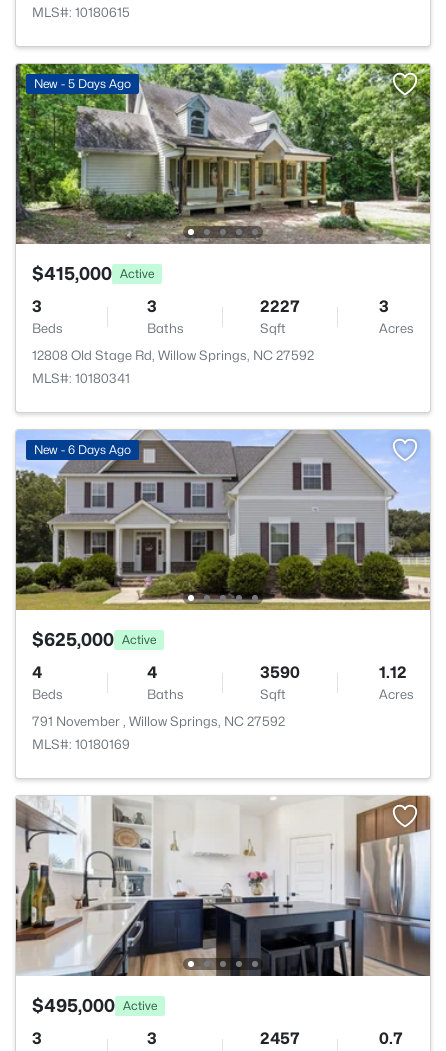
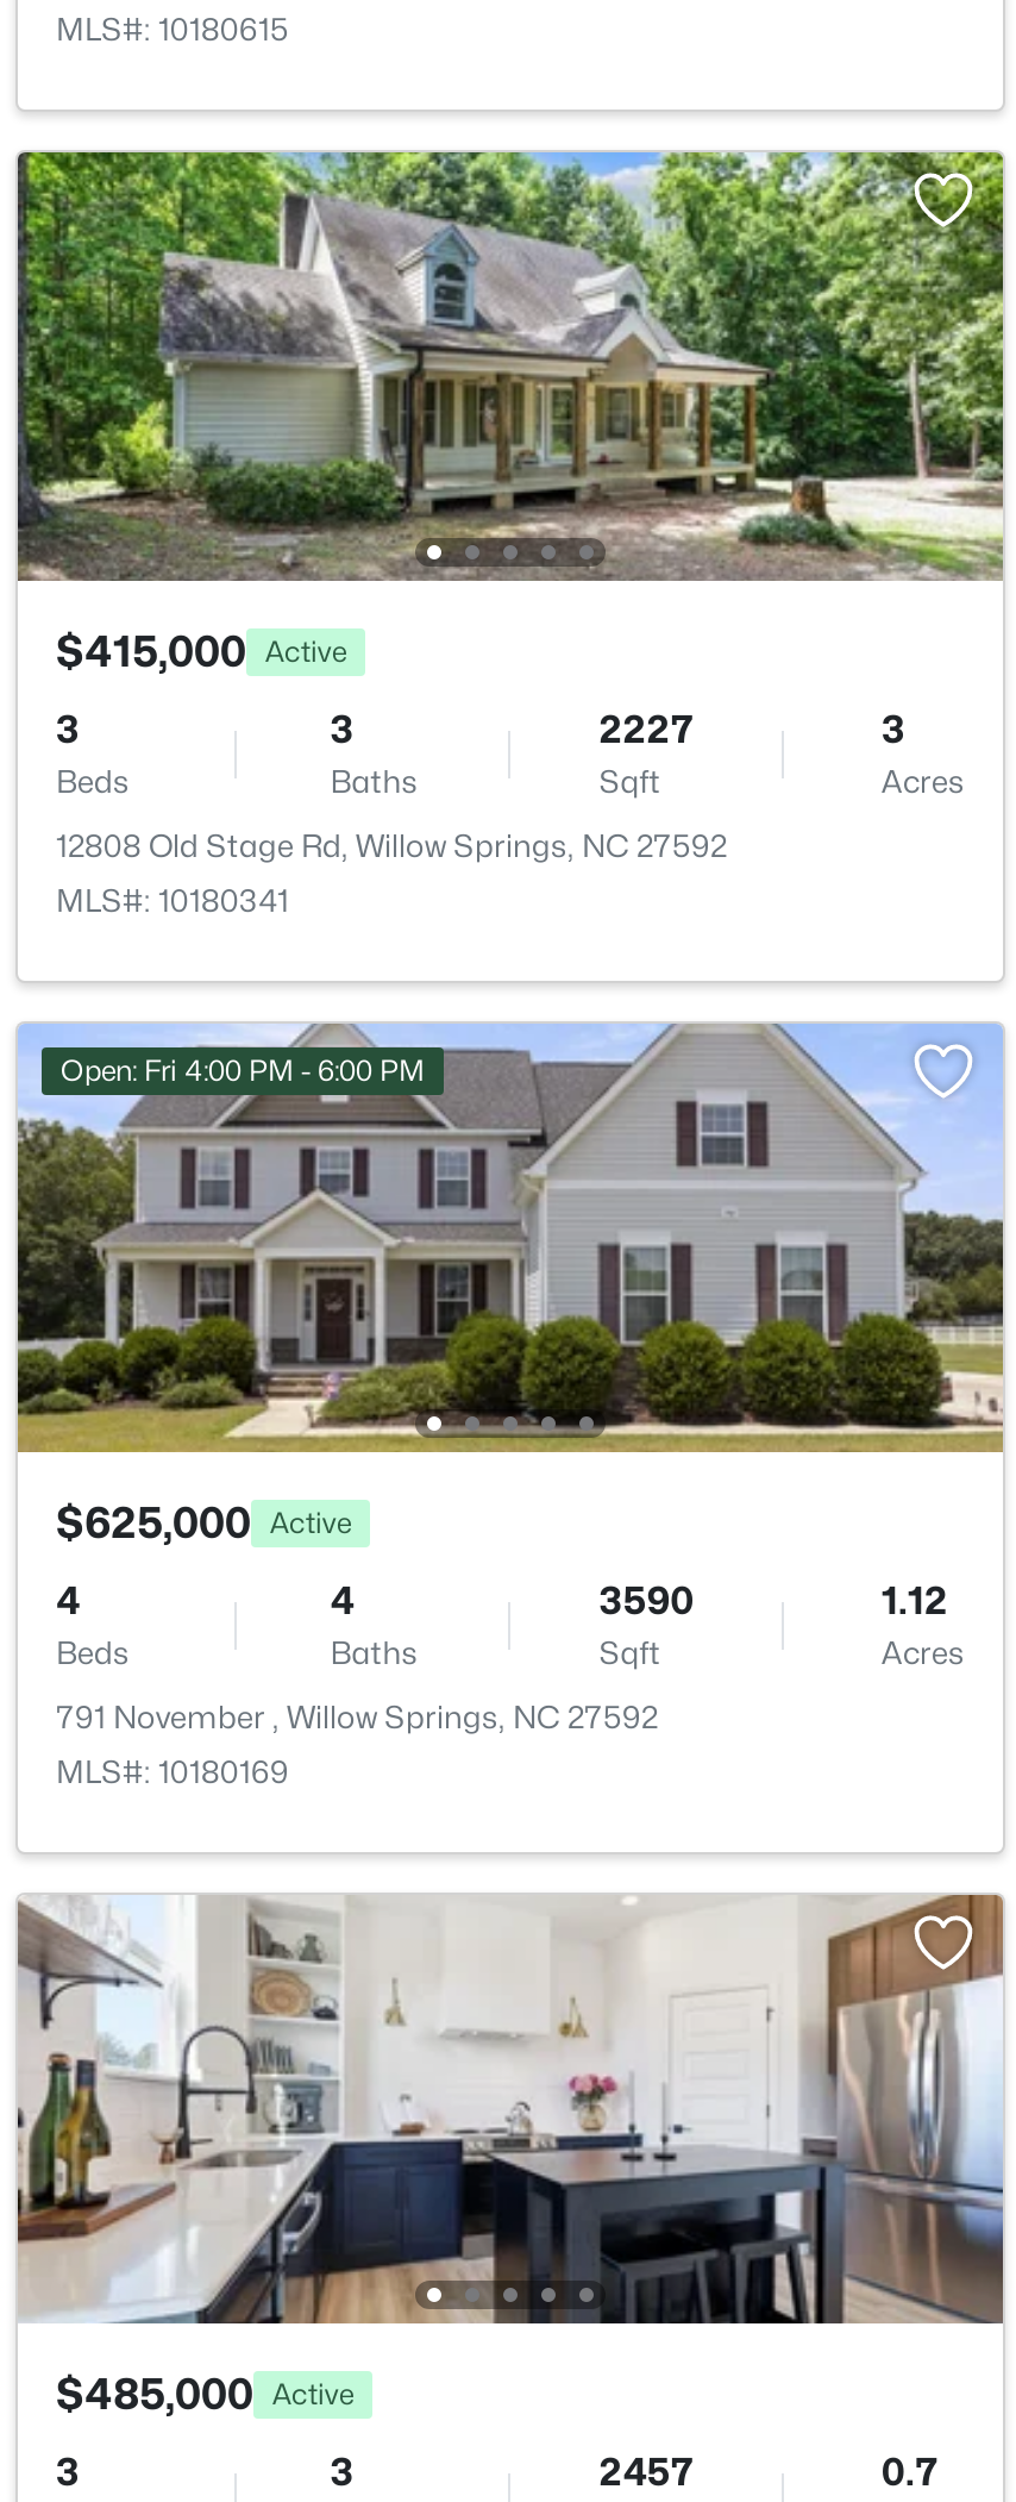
[34,76,131,91] New - 5 Days Ago -> none
[34,442,131,457] New - 6 Days Ago -> [61,1052,425,1088] Open: Fri 4:00 PM - 6:00 PM
[32,995,157,1016] $495,000 Active -> [56,2369,353,2419] $485,000 Active

